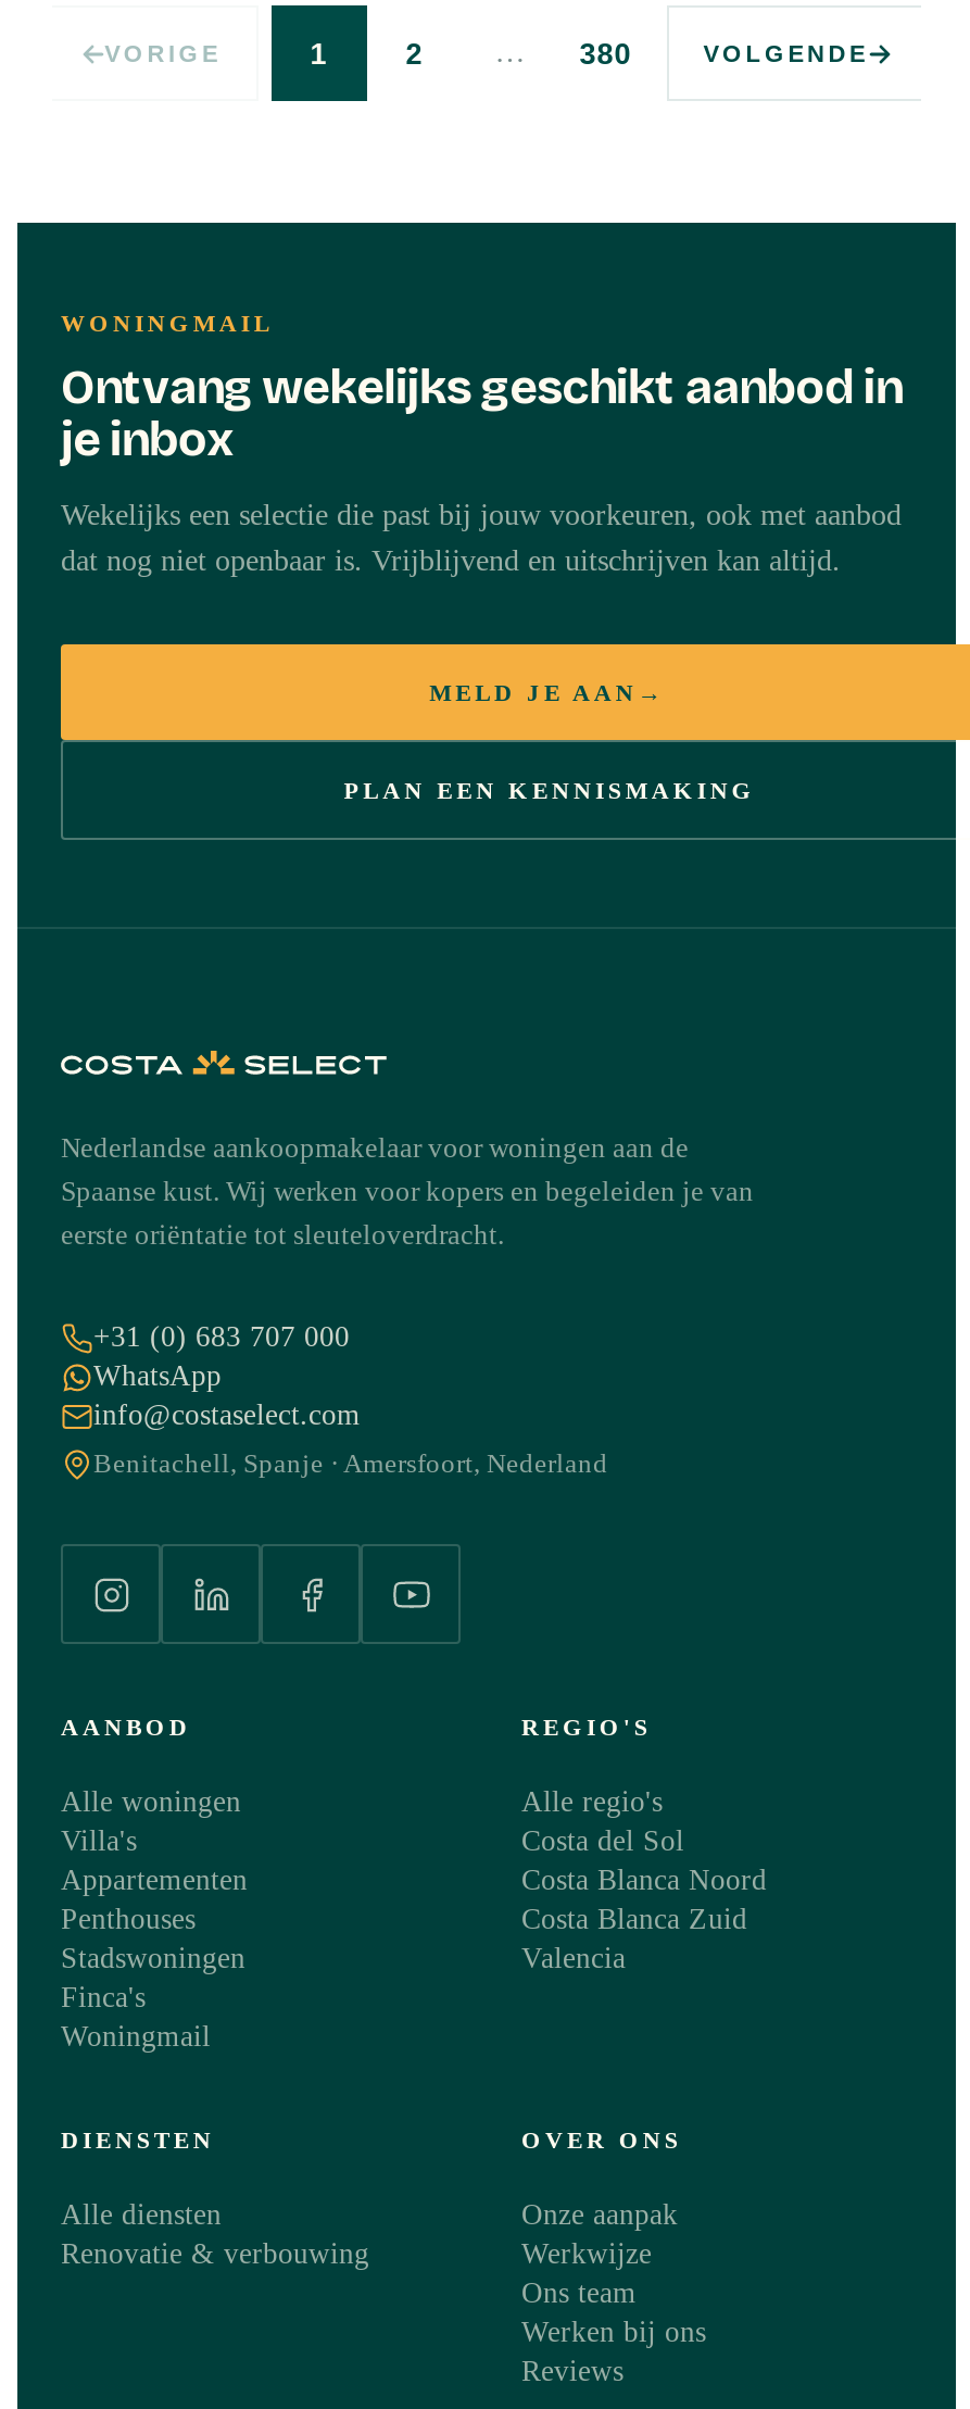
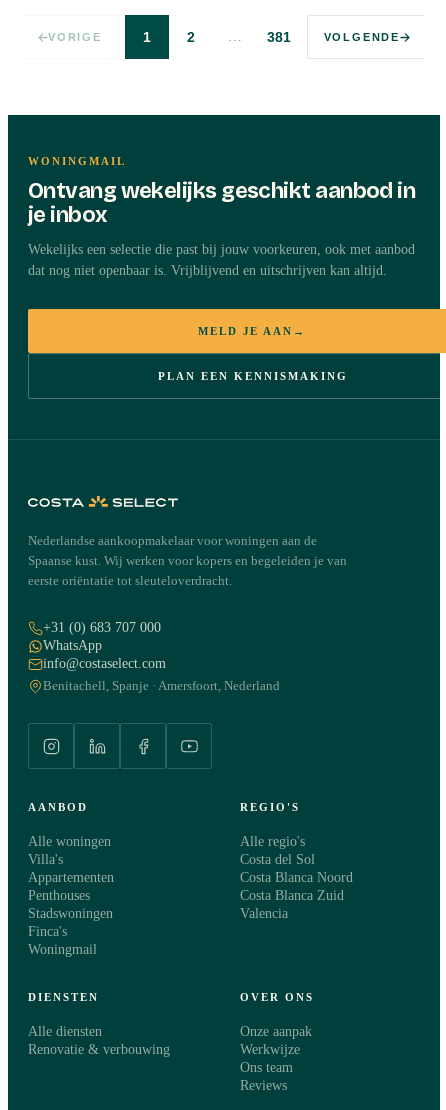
[579,37,632,70] 380 -> [267,29,291,44] 381
[521,2316,706,2348] Werken bij ons -> none

